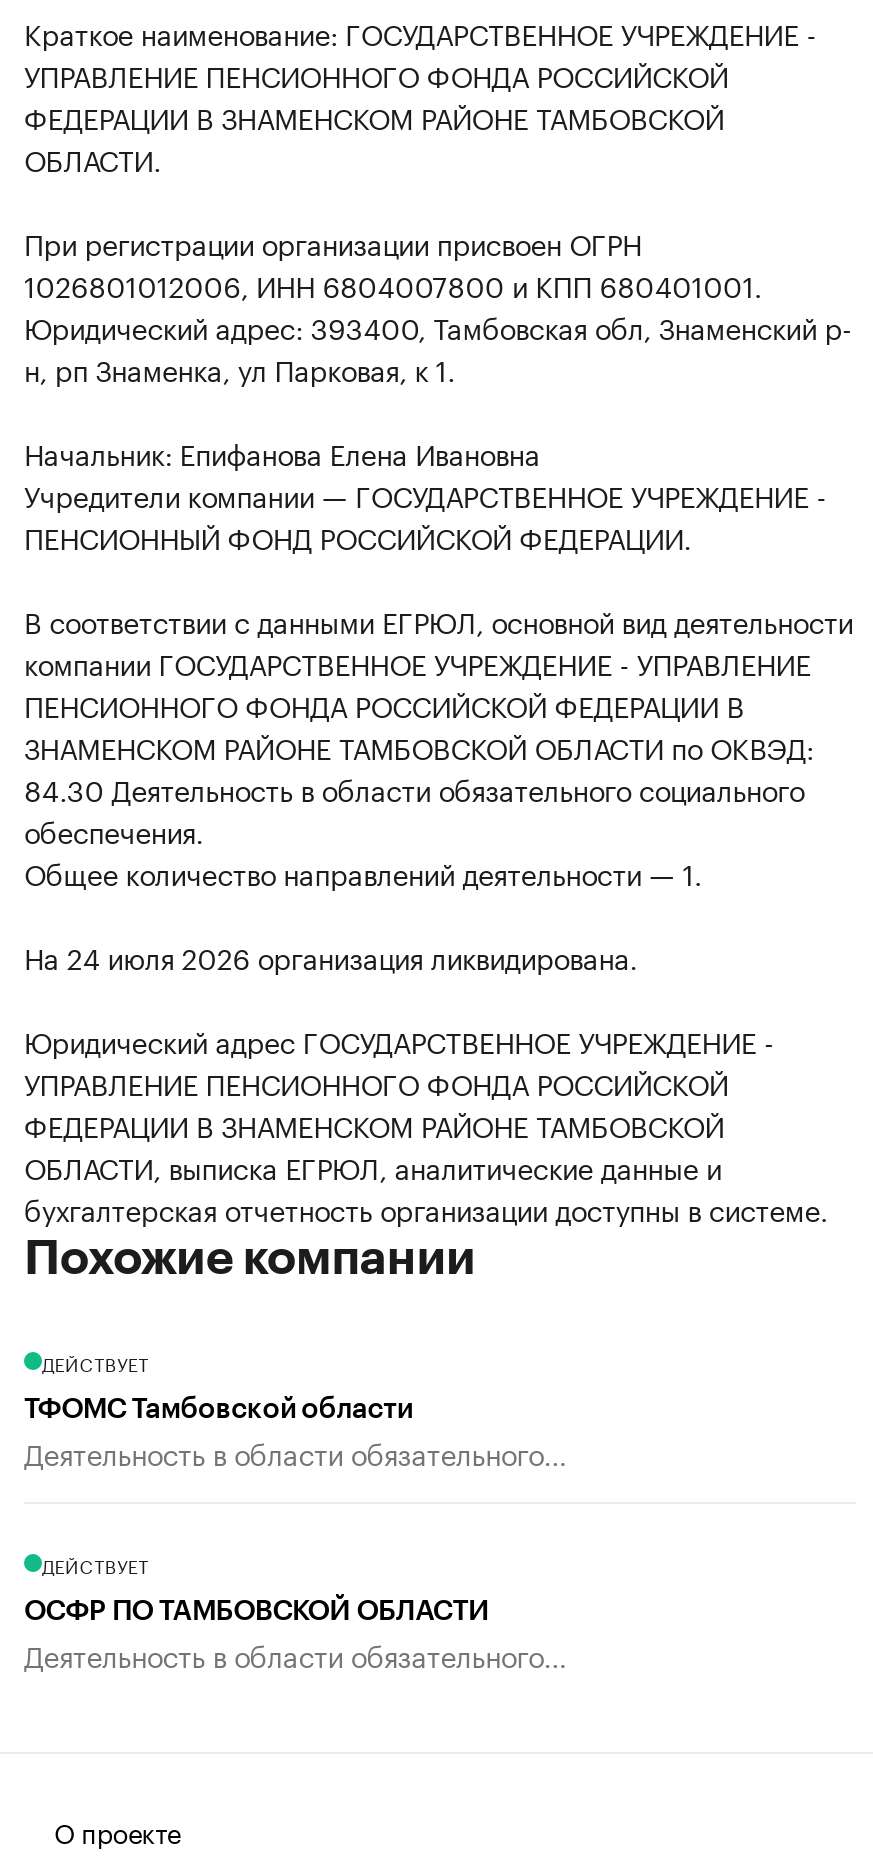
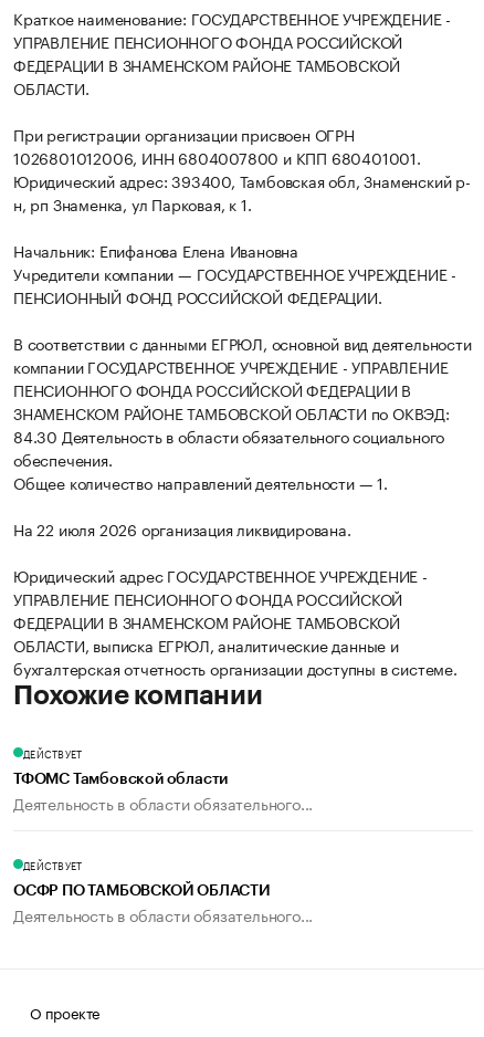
[24,935,637,979] На 24 июля 2026 организация ликвидирована. -> [13,517,351,541] На 22 июля 2026 организация ликвидирована.

